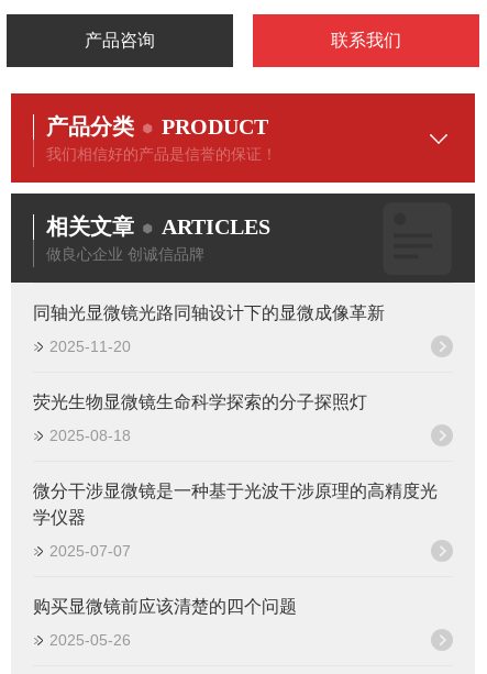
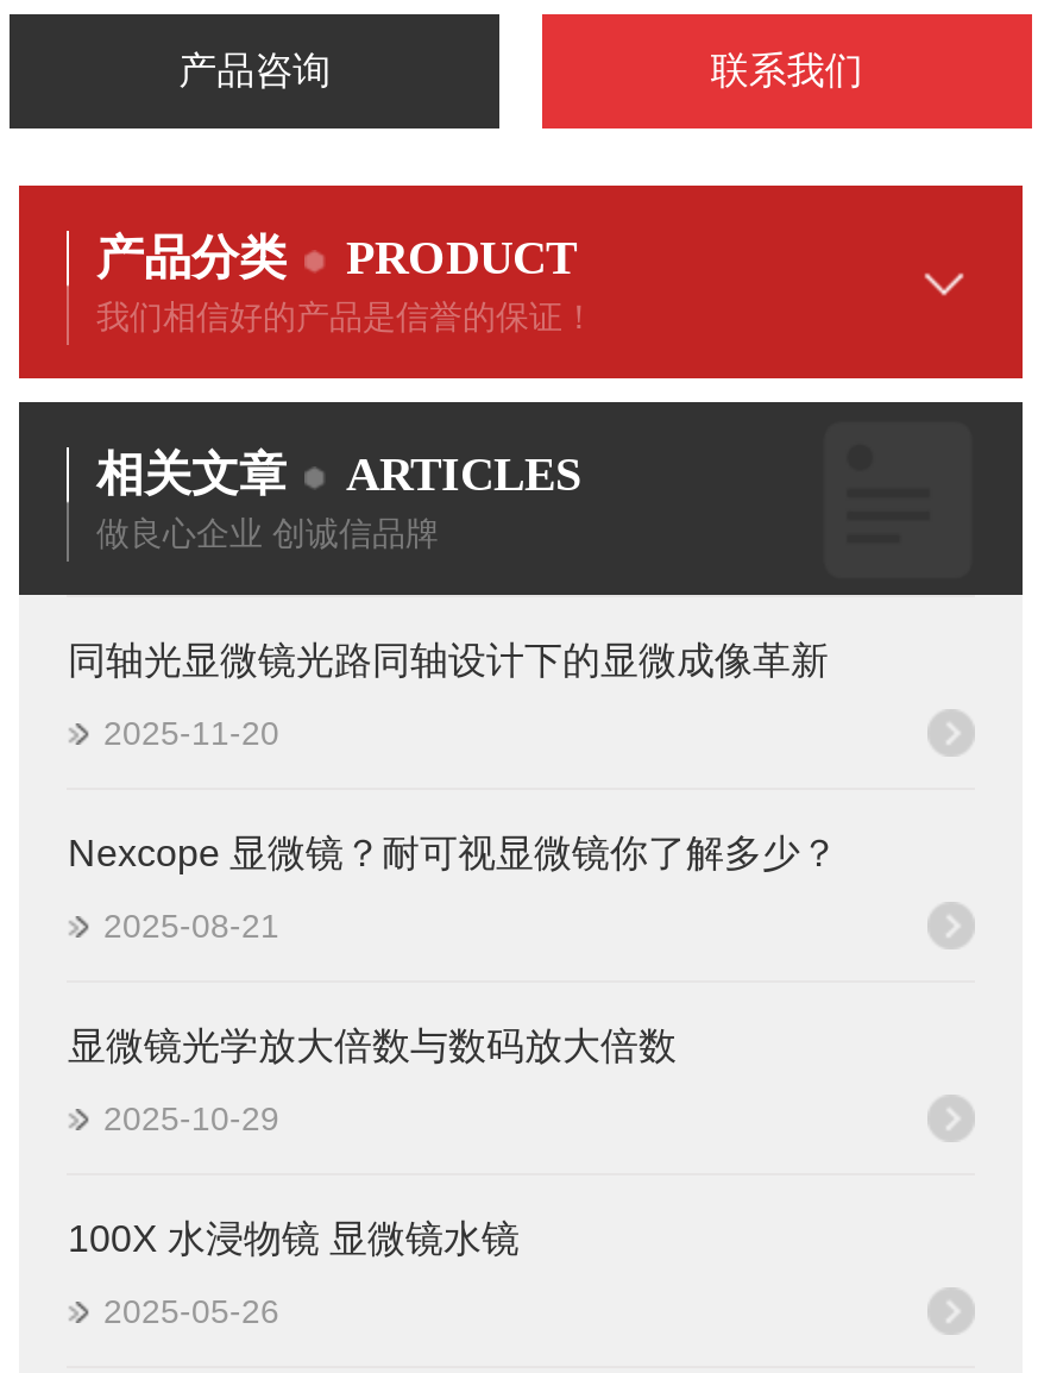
[33,393,368,411] 荧光生物显微镜生命科学探索的分子探照灯 -> [68,833,838,873] Nexcope 显微镜？耐可视显微镜你了解多少？
[50,427,131,444] 2025-08-18 -> [103,907,279,945] 2025-08-21
[33,482,438,527] 微分干涉显微镜是一种基于光波干涉原理的高精度光 | 学仪器 -> [68,1026,676,1066] 显微镜光学放大倍数与数码放大倍数
[50,542,131,560] 2025-07-07 -> [103,1099,279,1137] 2025-10-29
[33,597,297,616] 购买显微镜前应该清楚的四个问题 -> [68,1218,519,1259] 100X 水浸物镜 显微镜水镜

